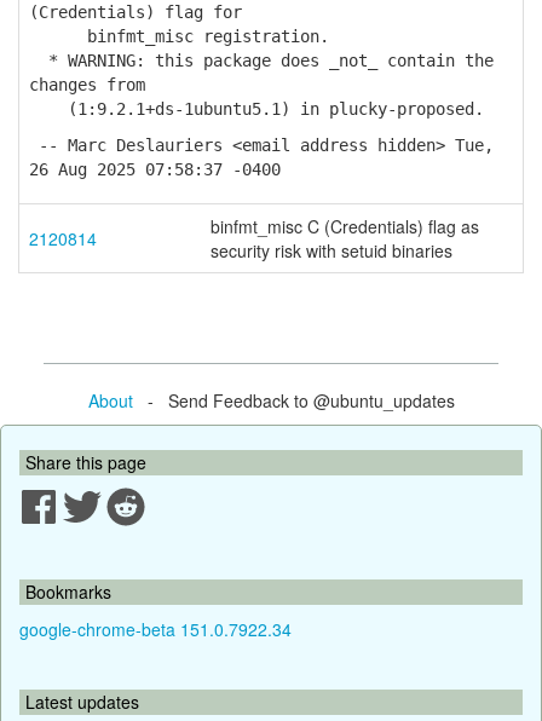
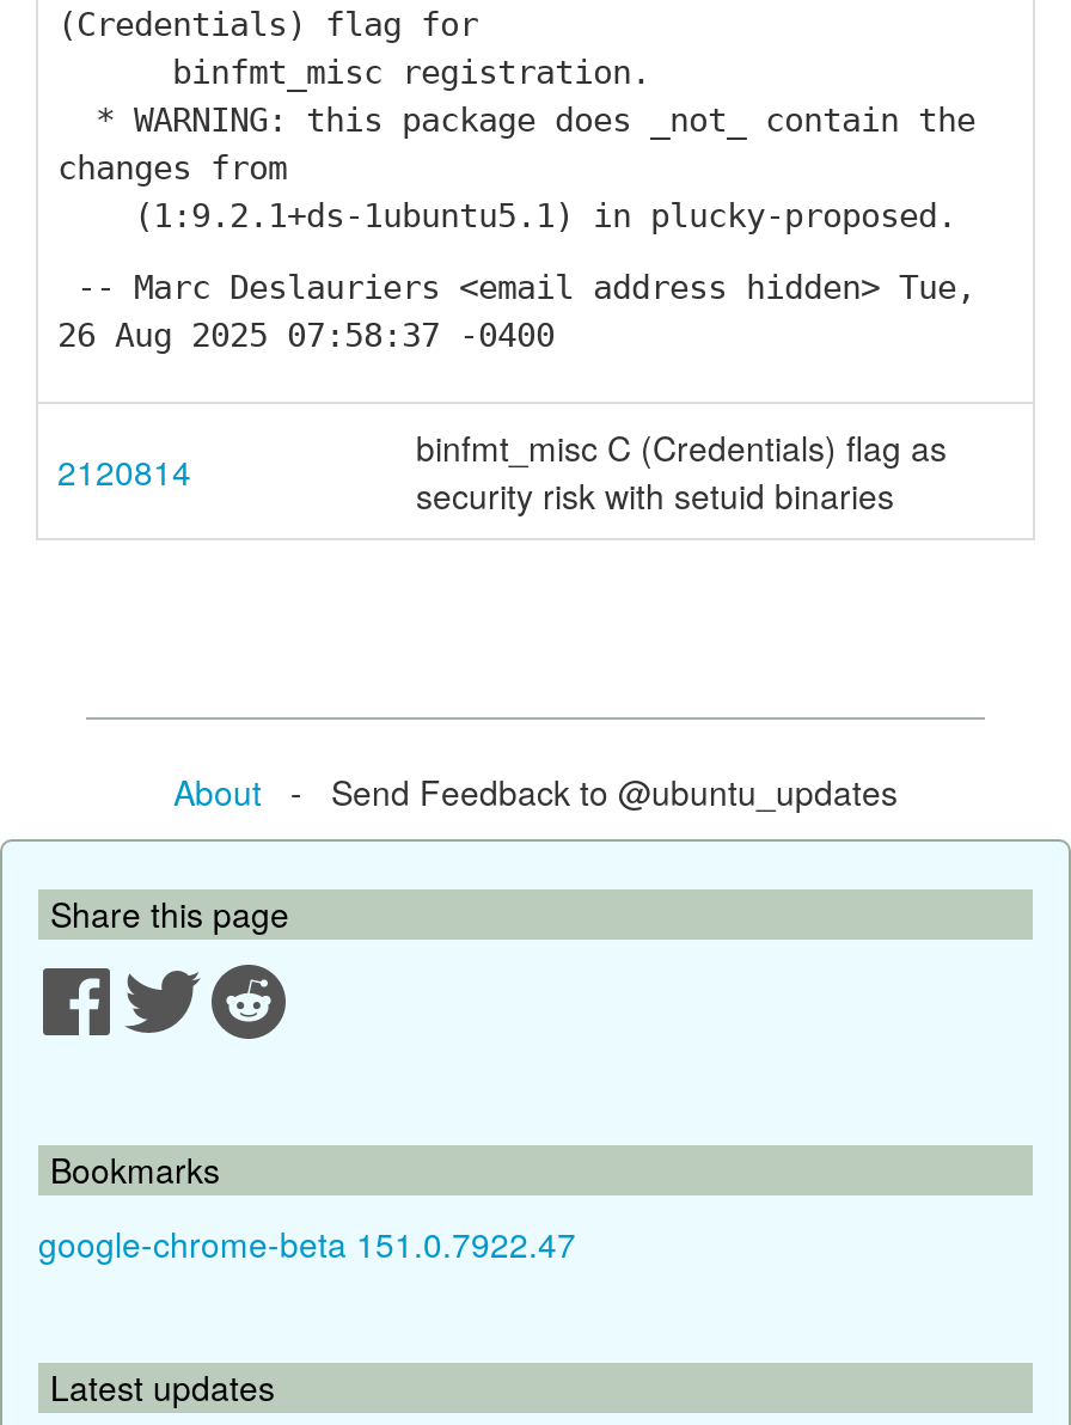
[19,616,292,641] google-chrome-beta 151.0.7922.34 -> [38,1218,576,1266] google-chrome-beta 151.0.7922.47

